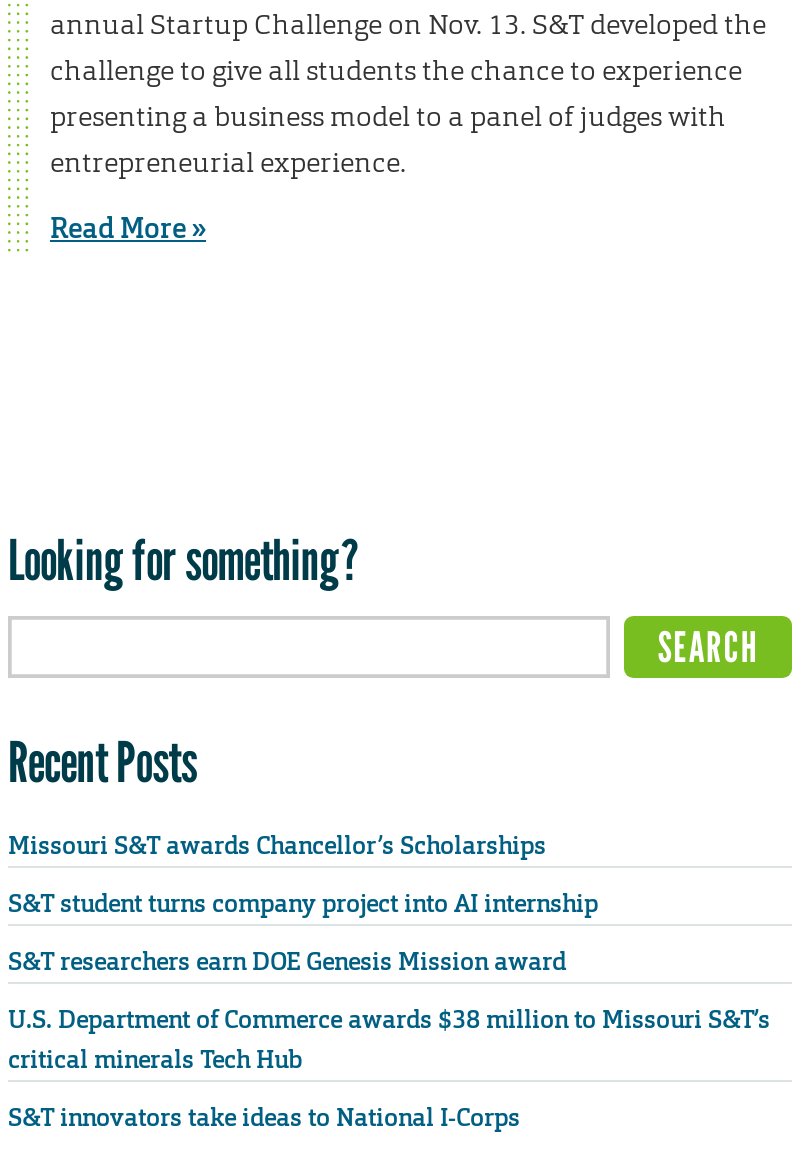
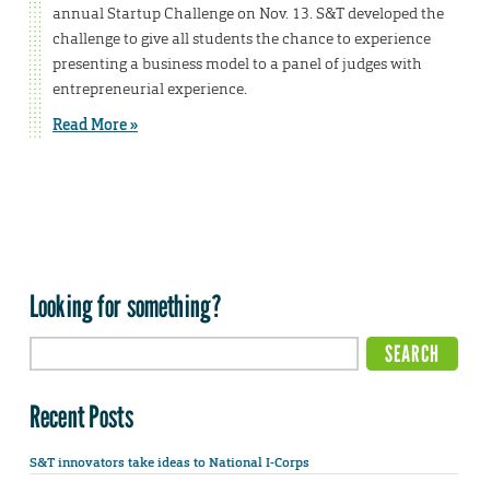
[8,829,770,1076] Missouri S&T awards Chancellor’s Scholarships | S&T student turns company project into AI internship | S&T researchers earn DOE Genesis Mission award | U.S. Department of Commerce awards $38 million to Missouri S&T’s | critical minerals Tech Hub -> none

